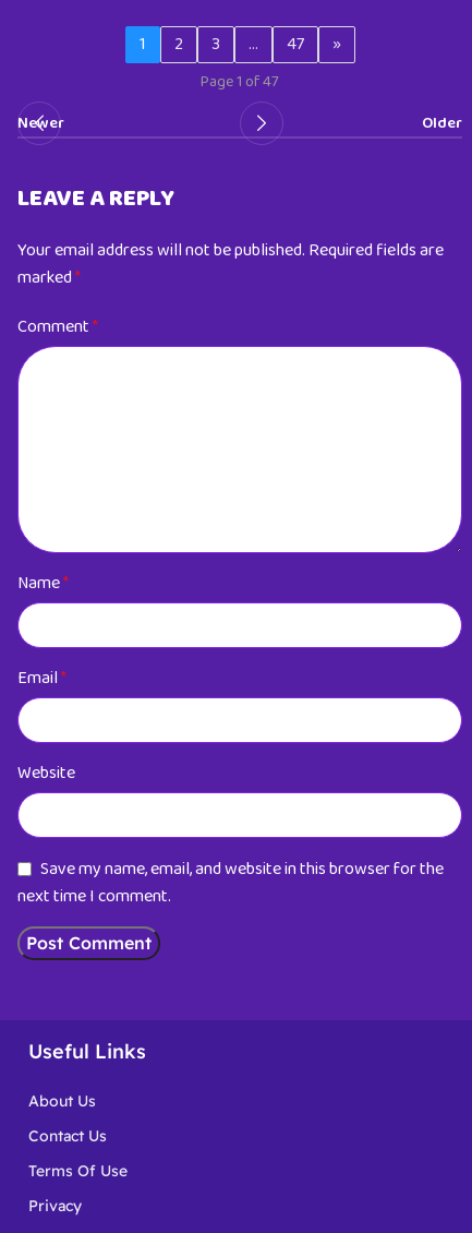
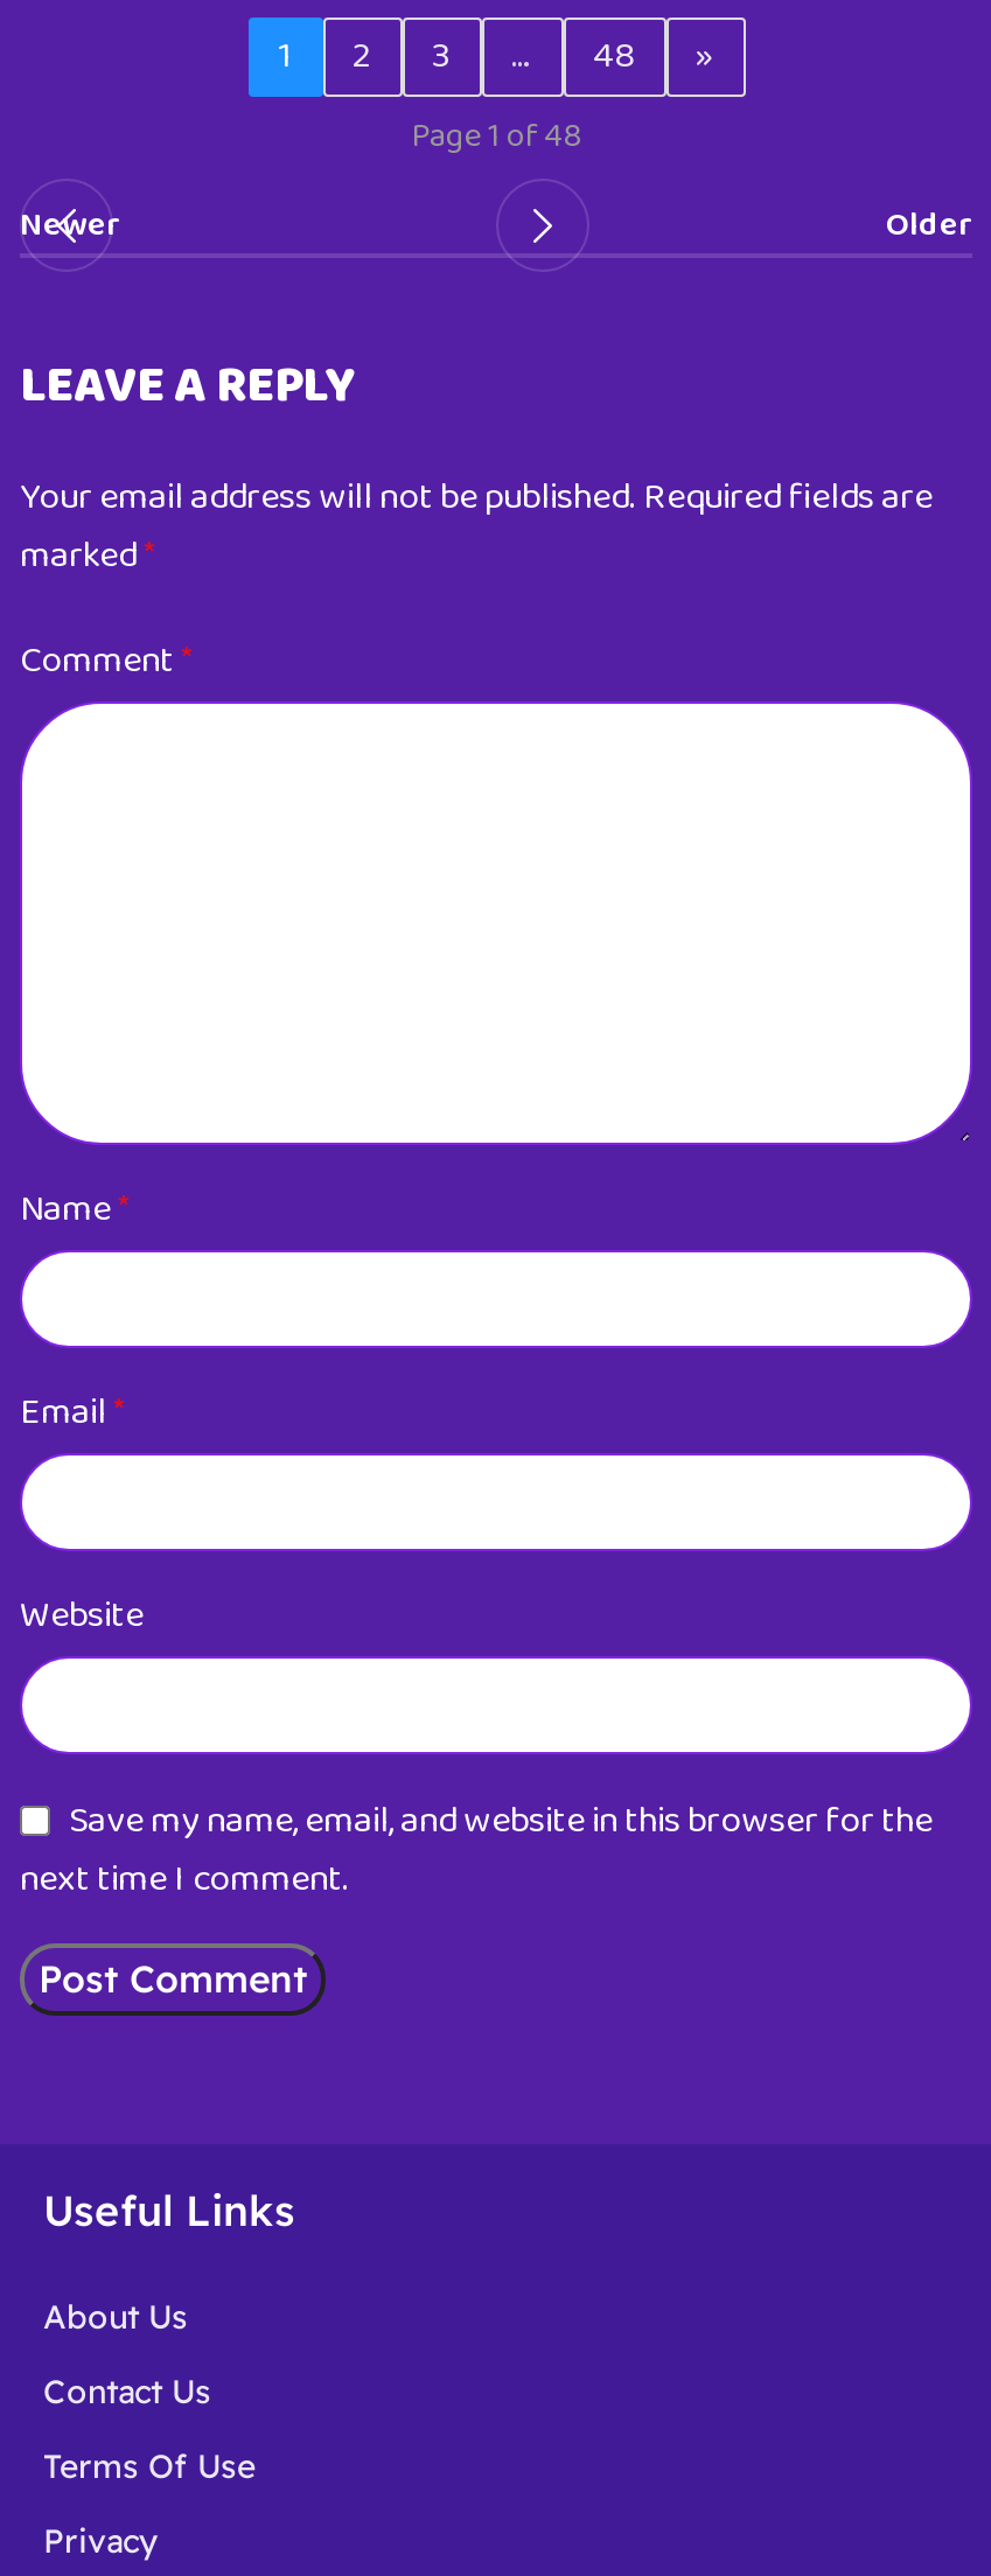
[286,30,304,57] 47 -> [593,26,635,84] 48
[201,68,279,95] Page 1 of 47 -> [411,108,581,164] Page 1 of 48

